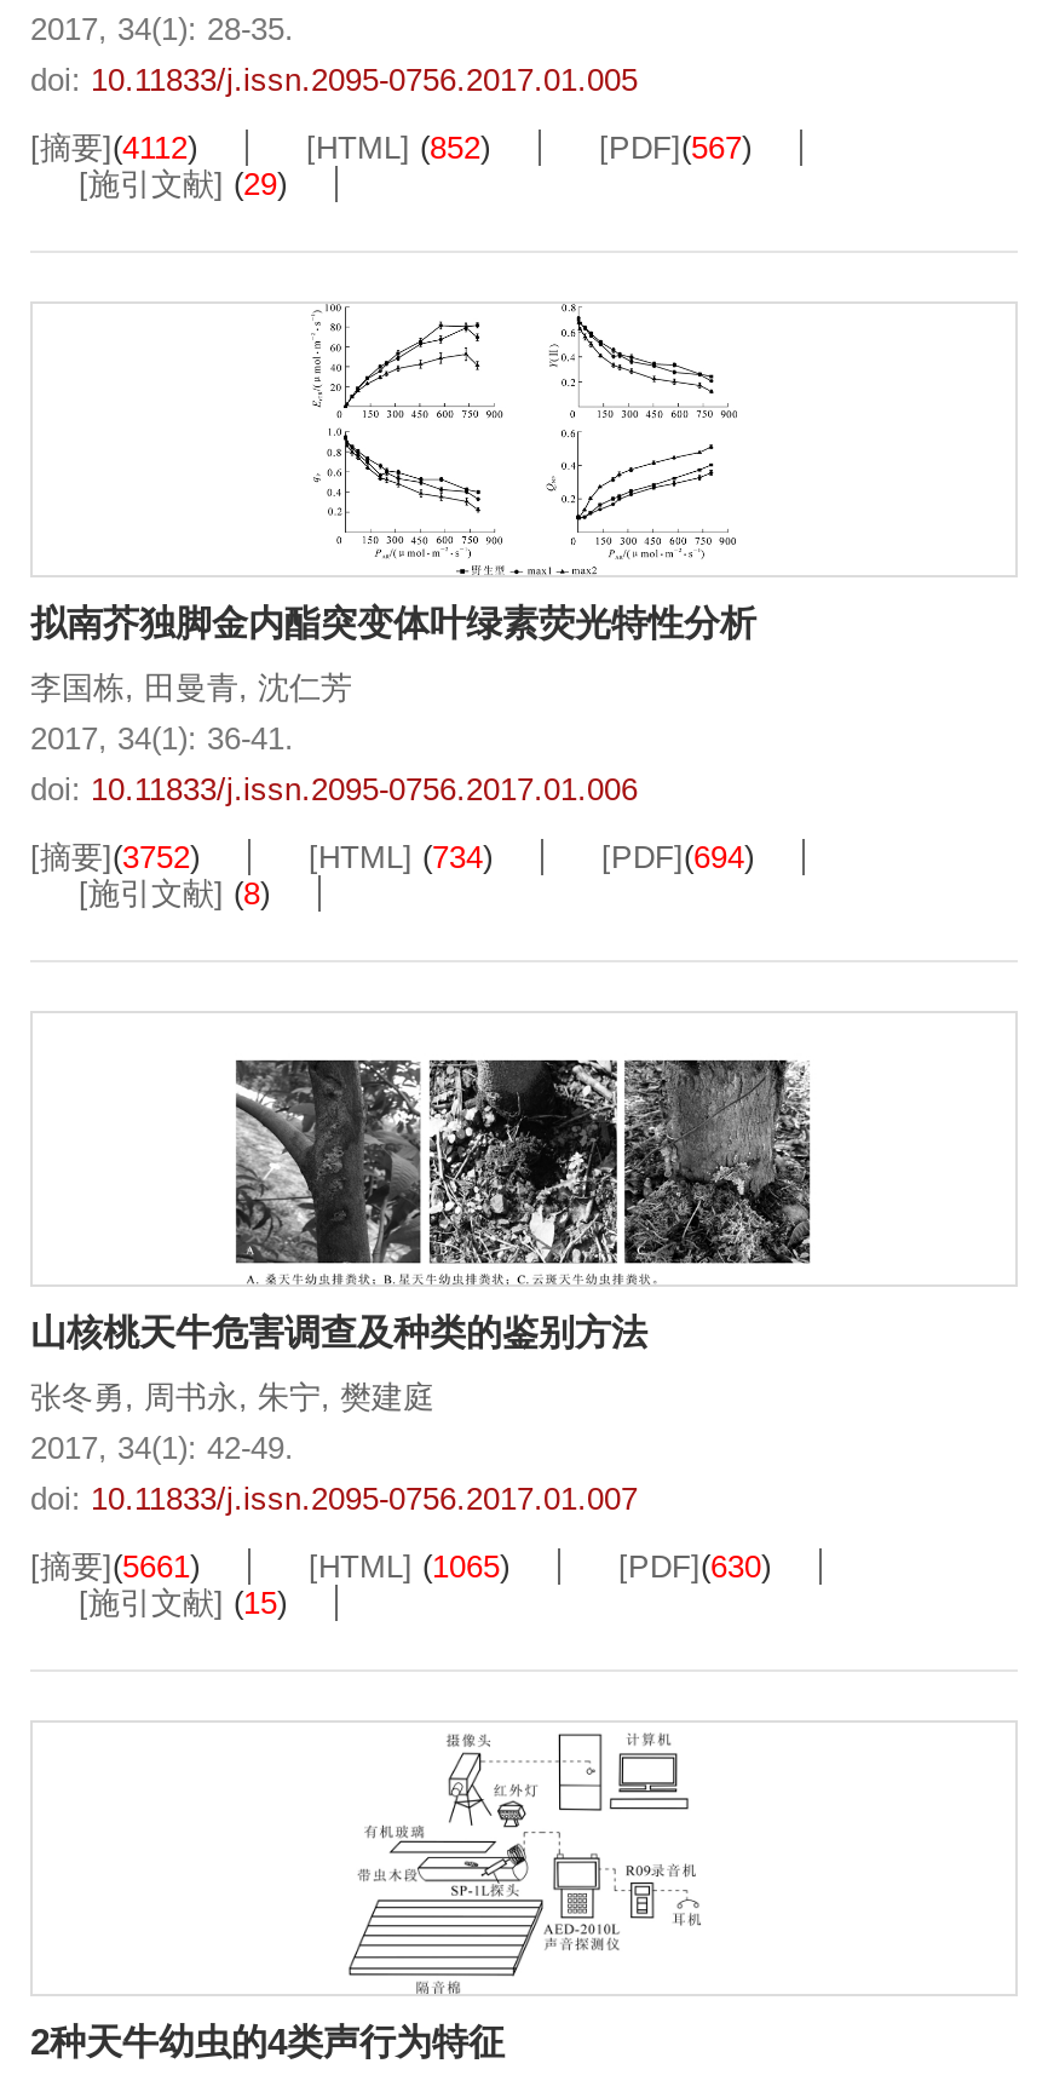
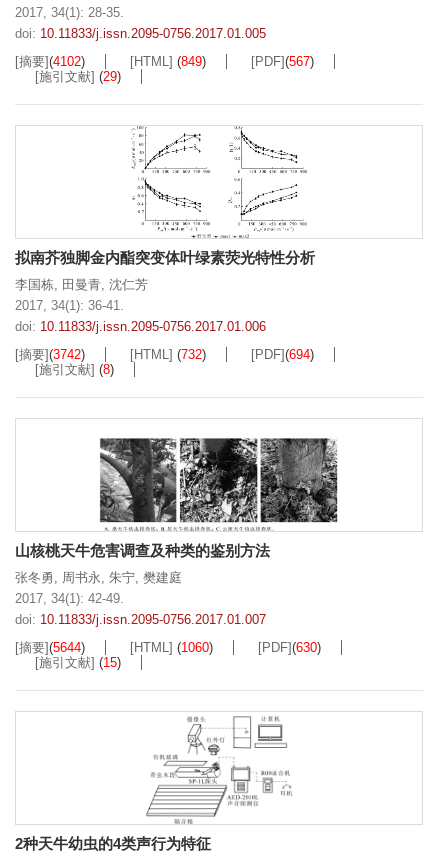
[30,130,197,166] [摘要](4112) -> [15,54,85,69] [摘要](4102)
[306,130,490,166] [HTML] (852) -> [130,54,206,69] [HTML] (849)
[30,839,200,875] [摘要](3752) -> [15,347,85,362] [摘要](3742)
[309,839,493,875] [HTML] (734) -> [130,347,206,362] [HTML] (732)
[30,1548,200,1585] [摘要](5661) -> [15,640,85,655] [摘要](5644)
[309,1548,509,1585] [HTML] (1065) -> [130,640,213,655] [HTML] (1060)

